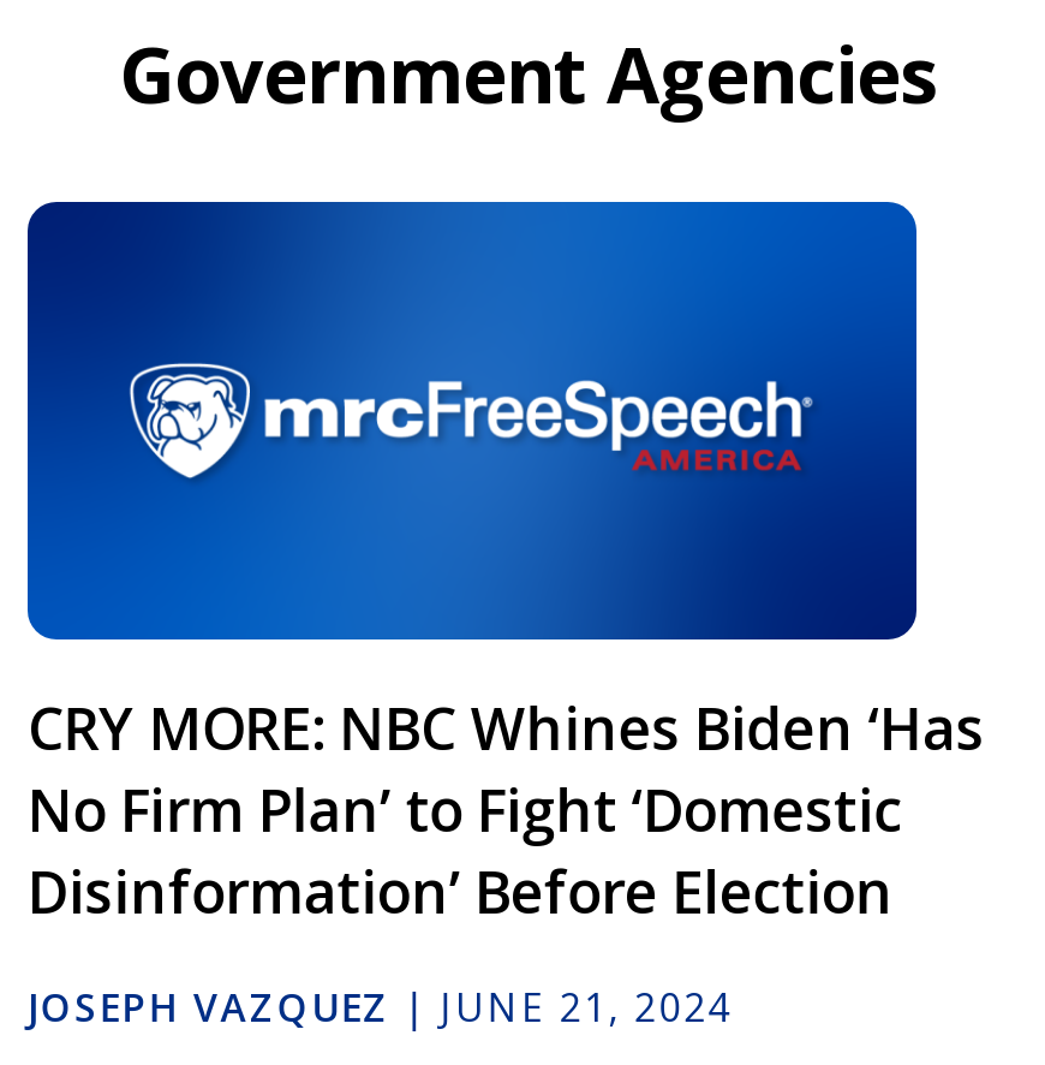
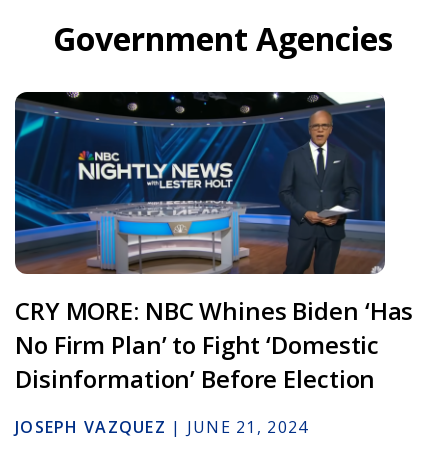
[25,200,919,642] [image] -> [14,91,386,275] [image]

